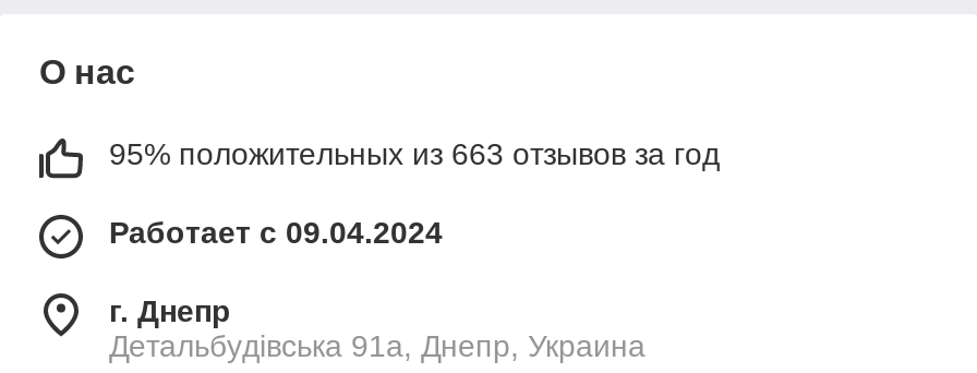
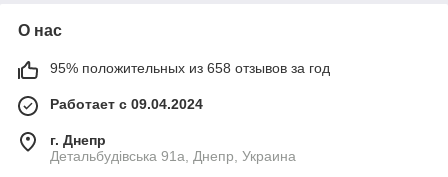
[109,136,720,171] 95% положительных из 663 отзывов за год -> [50,60,330,76] 95% положительных из 658 отзывов за год

